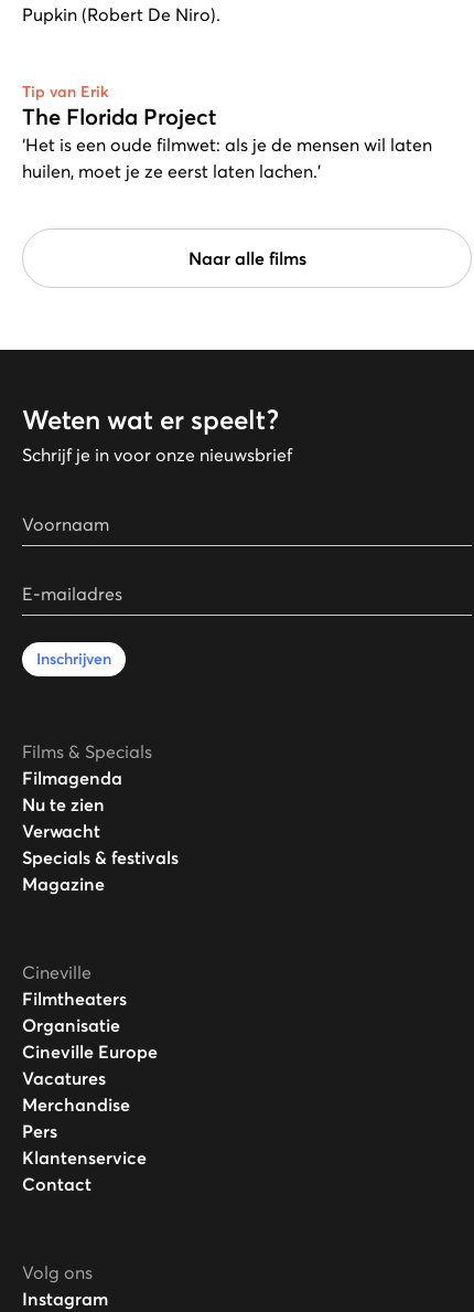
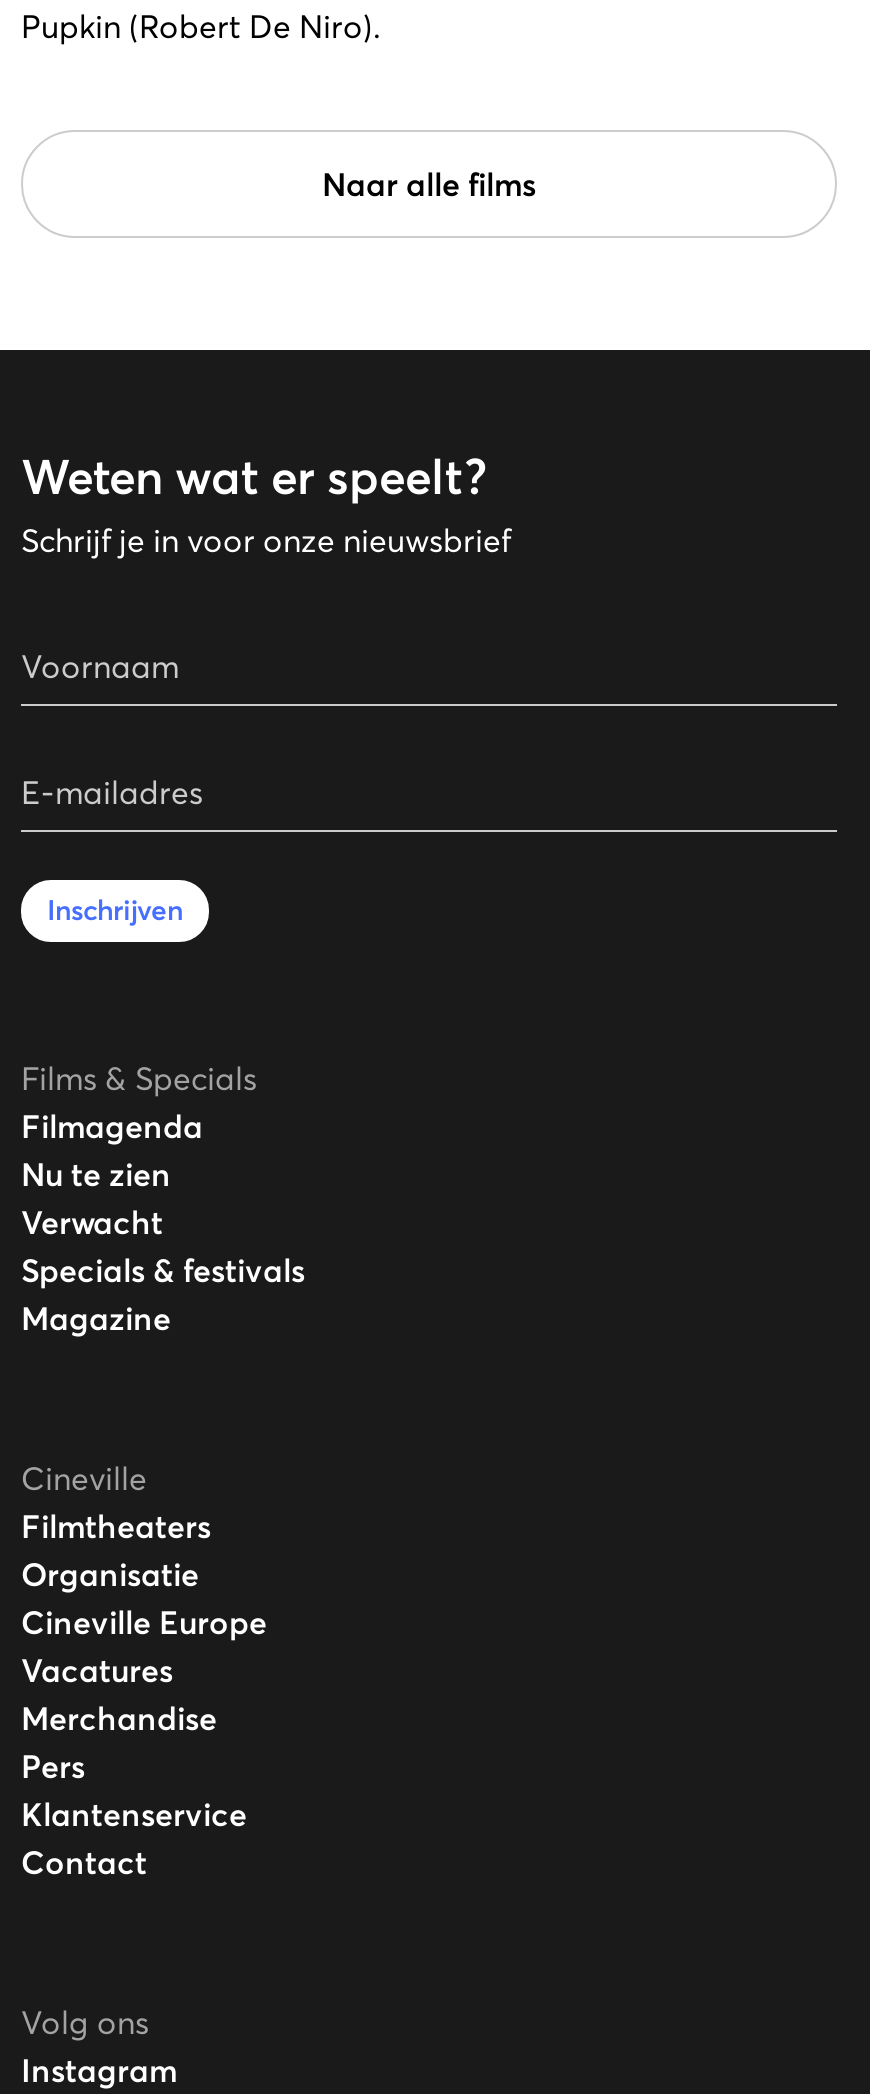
[22,81,432,182] Tip van Erik | The Florida Project | ‘Het is een oude filmwet: als je de mensen wil laten | huilen, moet je ze eerst laten lachen.’ -> none

